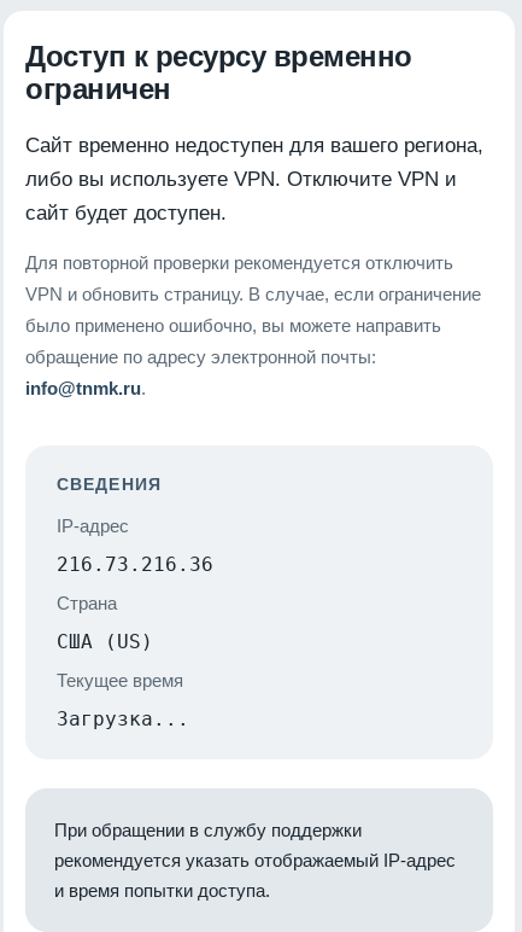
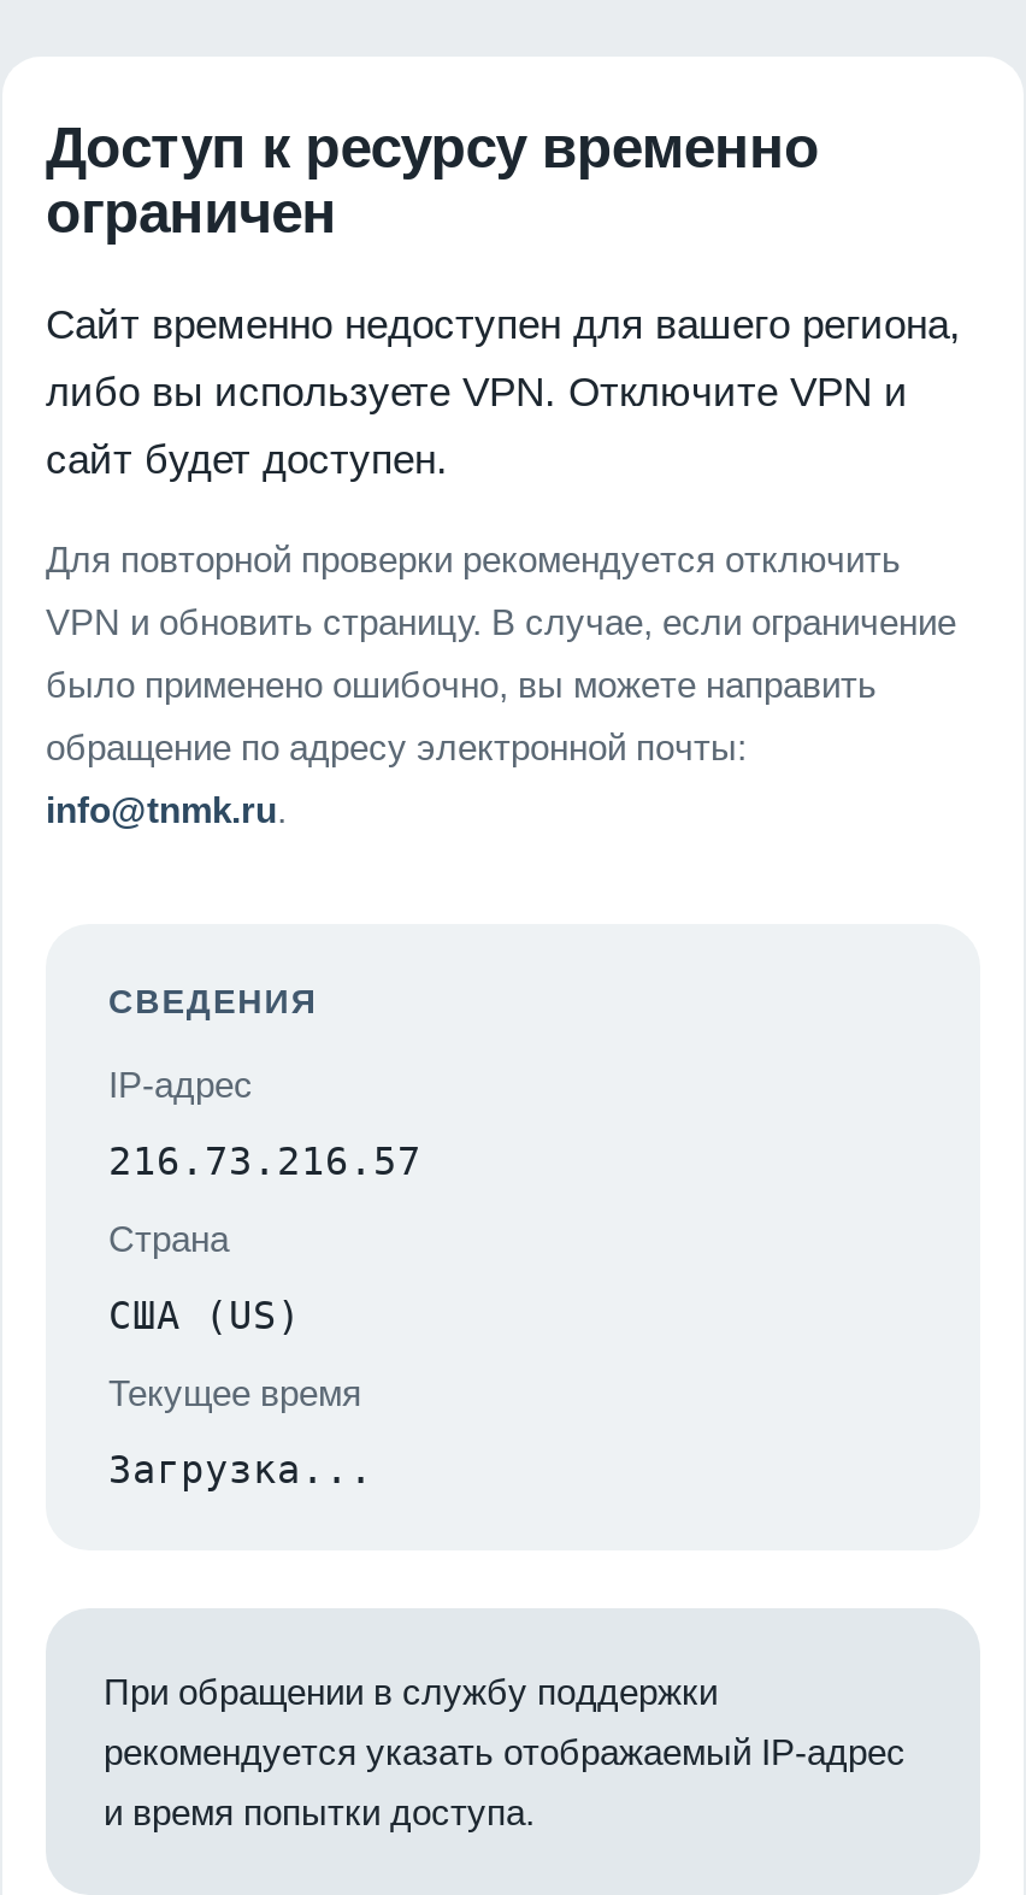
[57,552,213,575] 216.73.216.36 -> [108,1137,421,1183] 216.73.216.57

